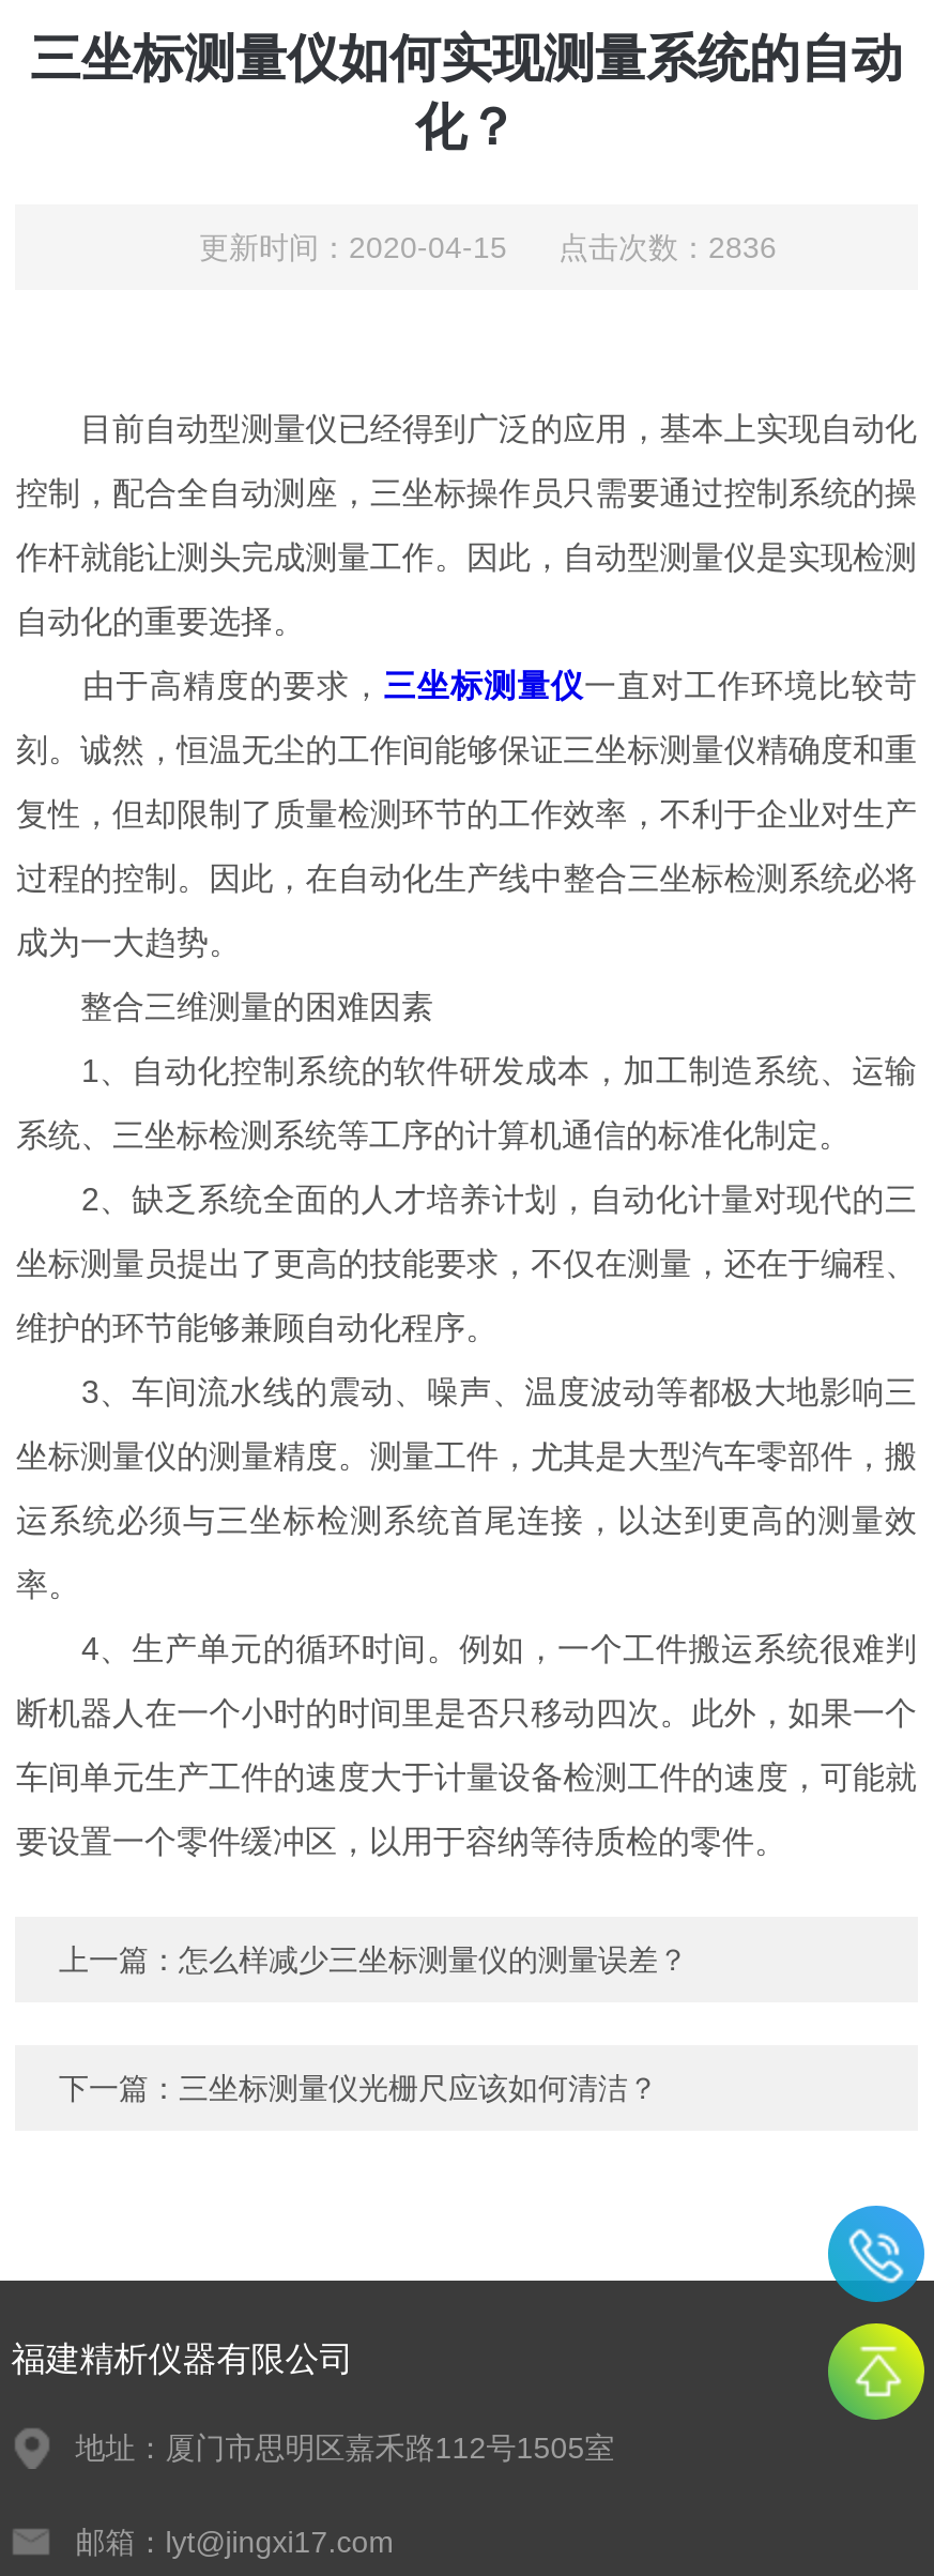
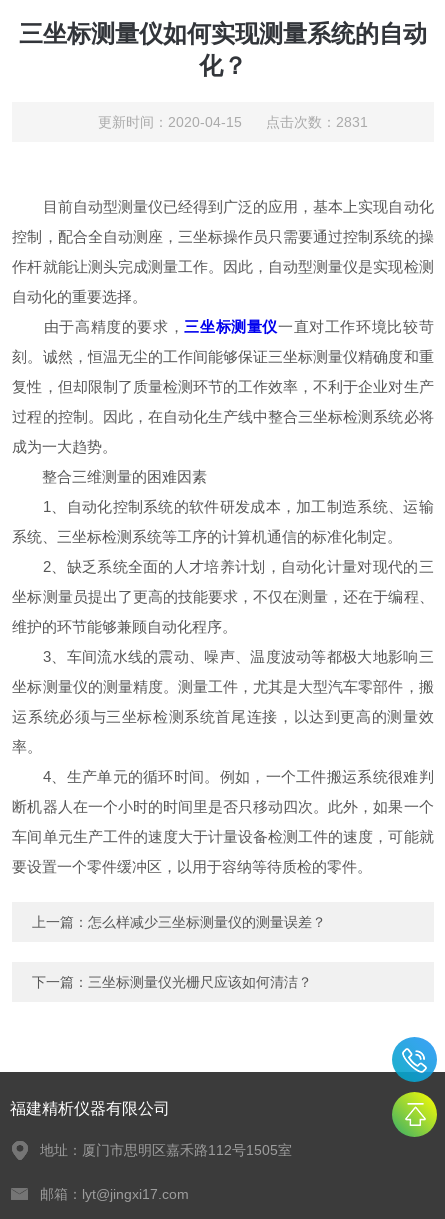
[199,230,777,265] 更新时间：2020-04-15 点击次数：2836 -> [98,114,368,130] 更新时间：2020-04-15 点击次数：2831

